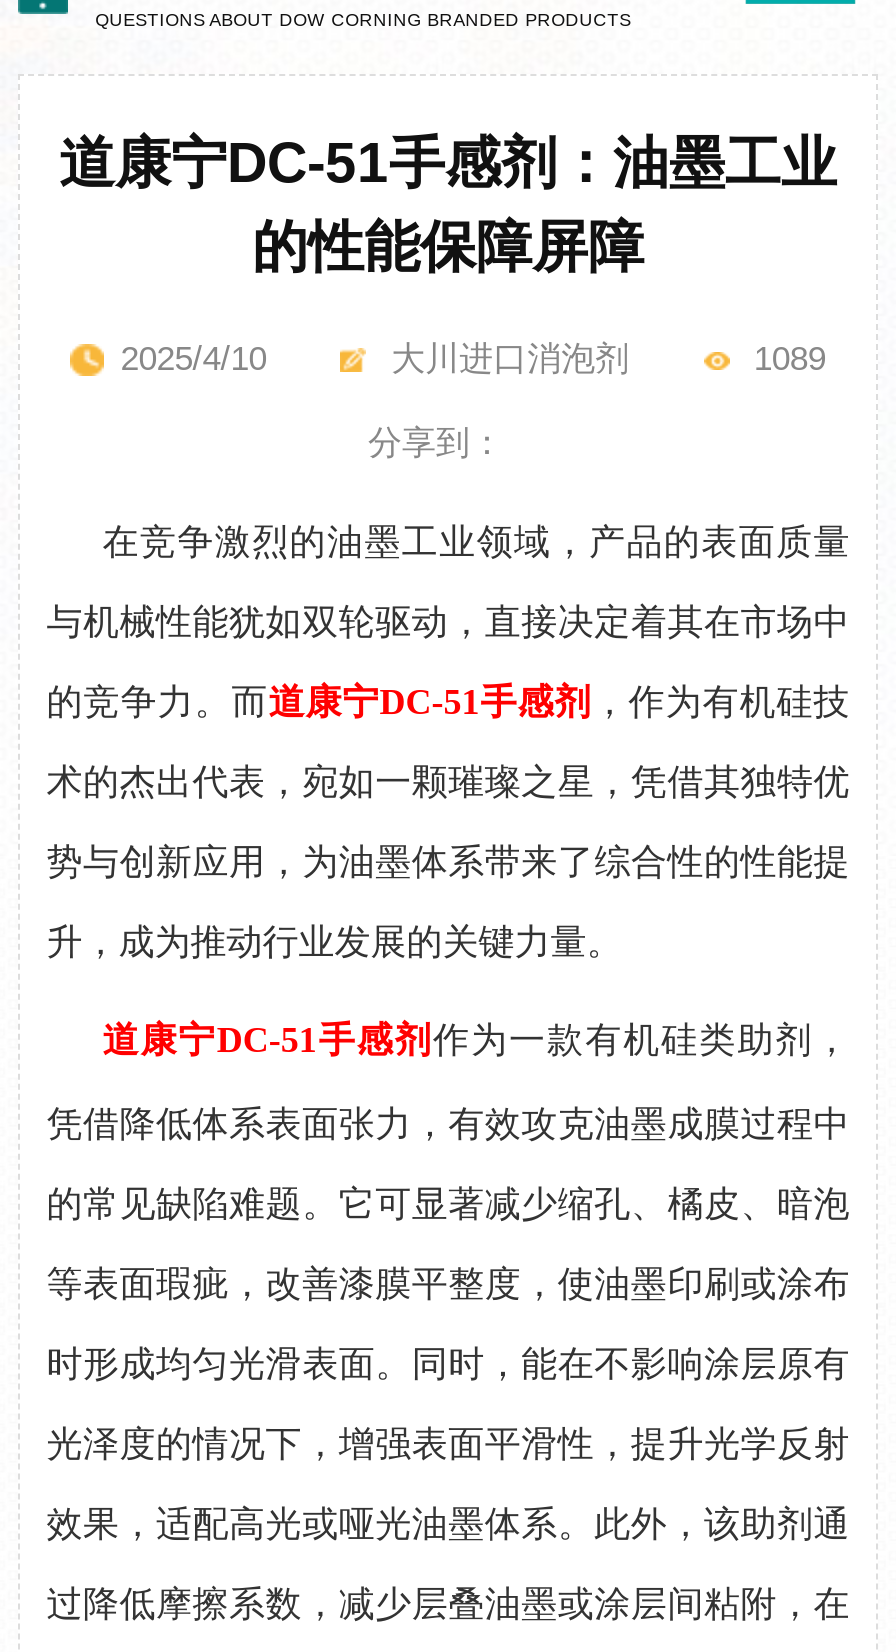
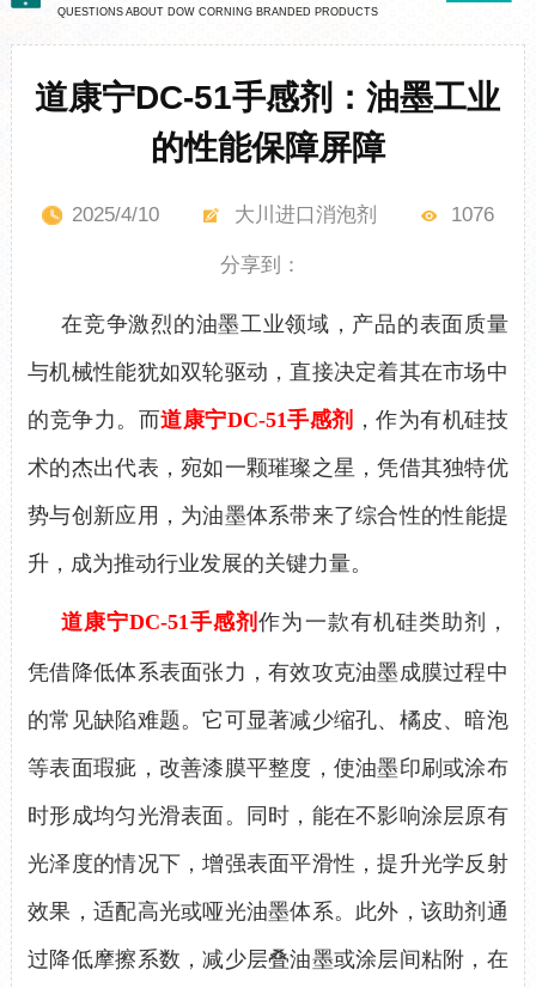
[754,340,826,378] 1089 -> [451,203,494,226] 1076

